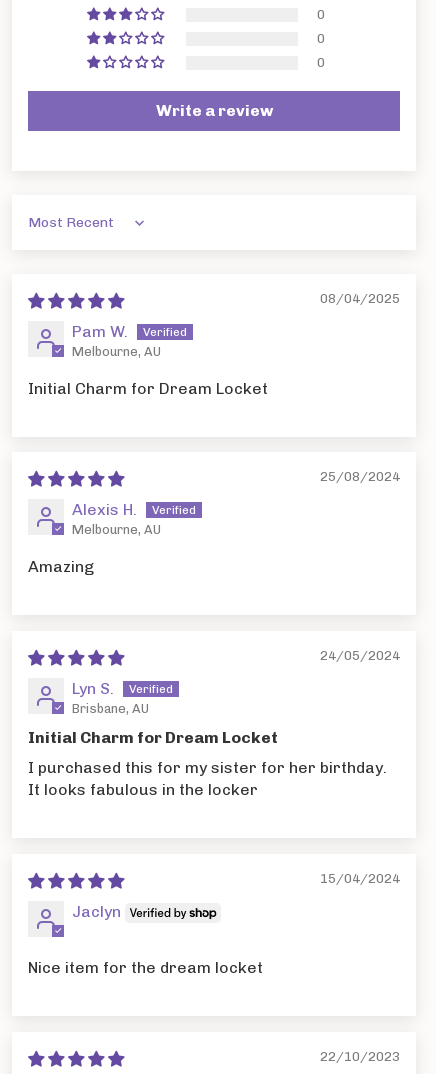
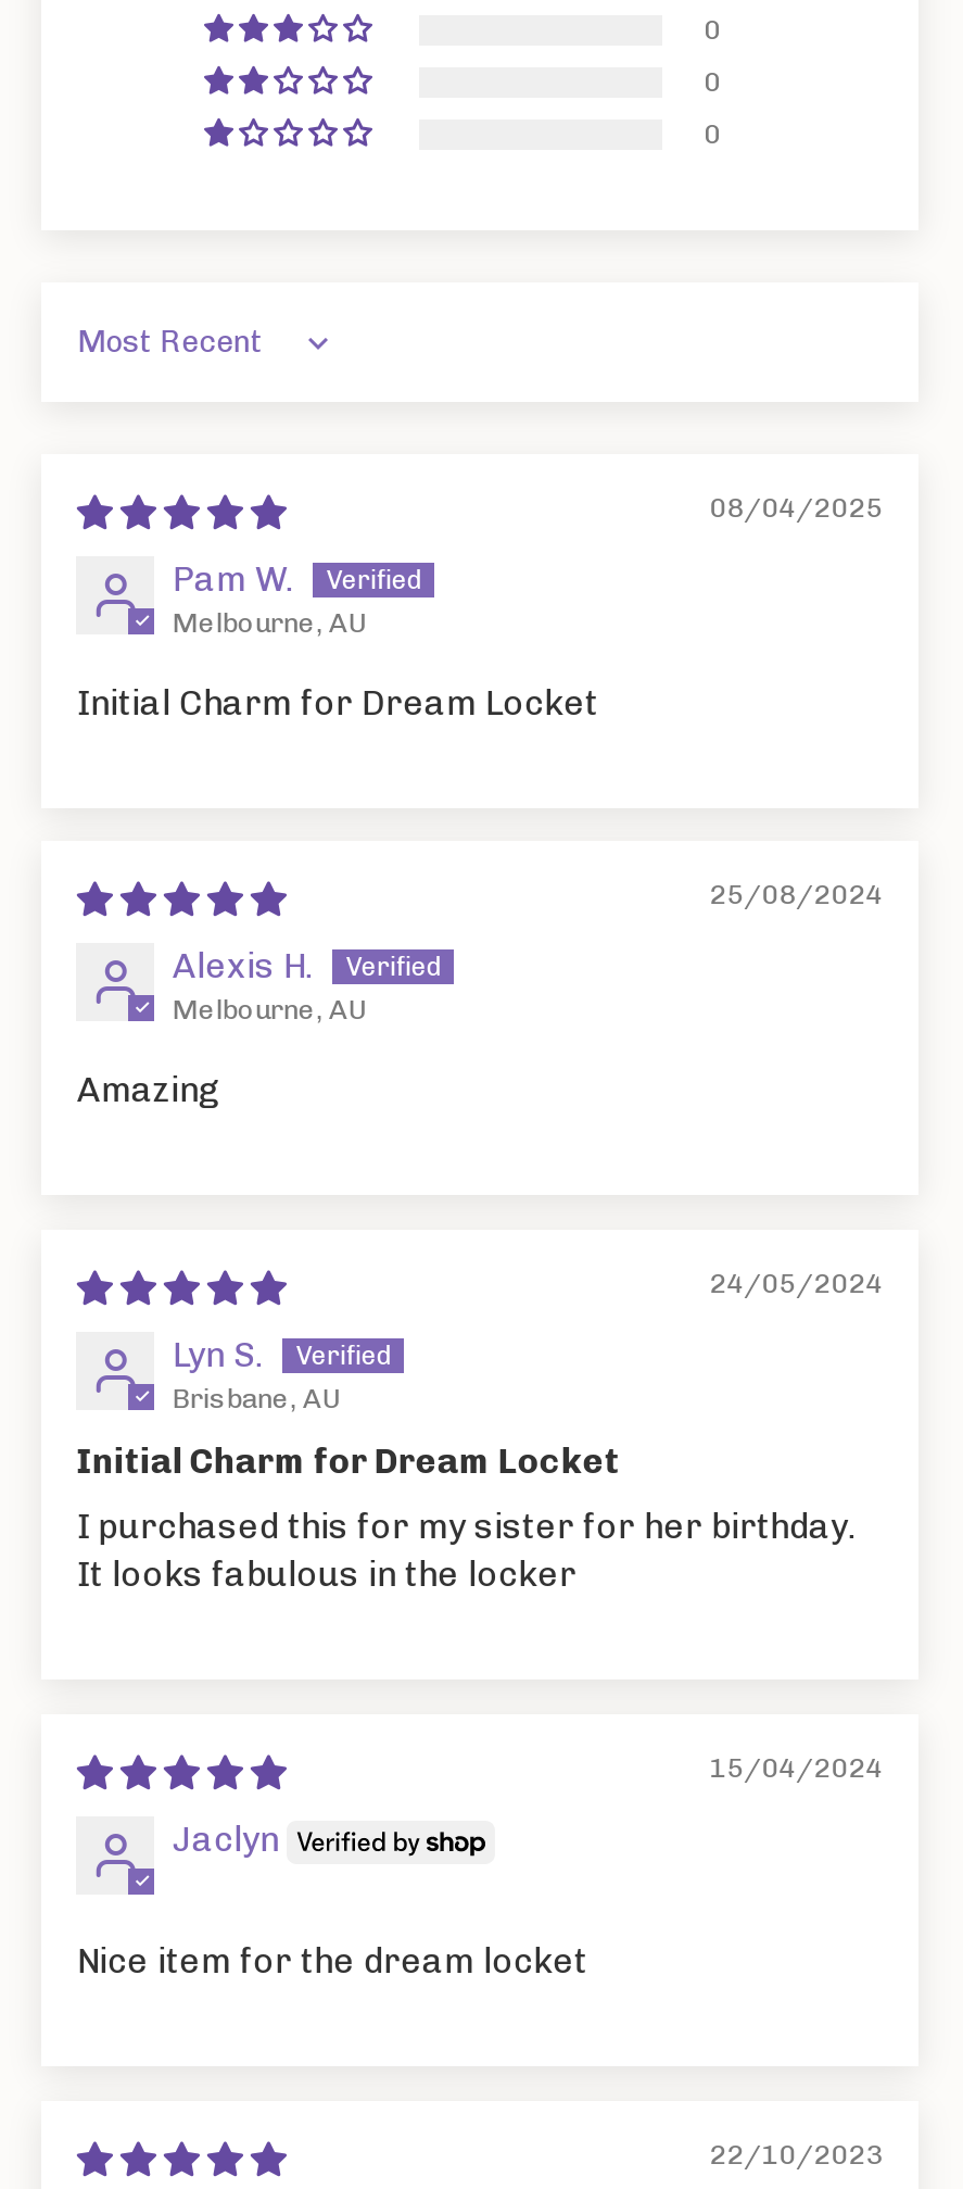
[155,101,272,120] Write a review -> none

